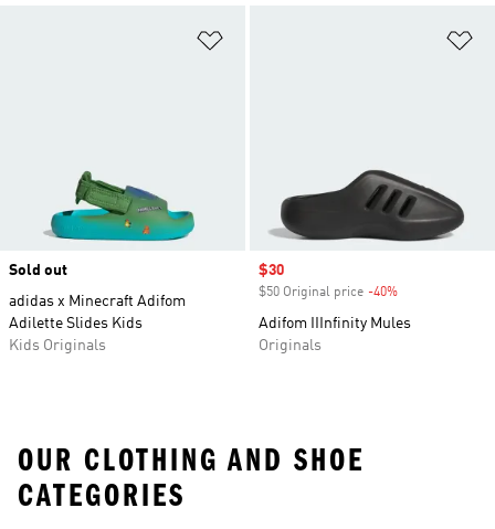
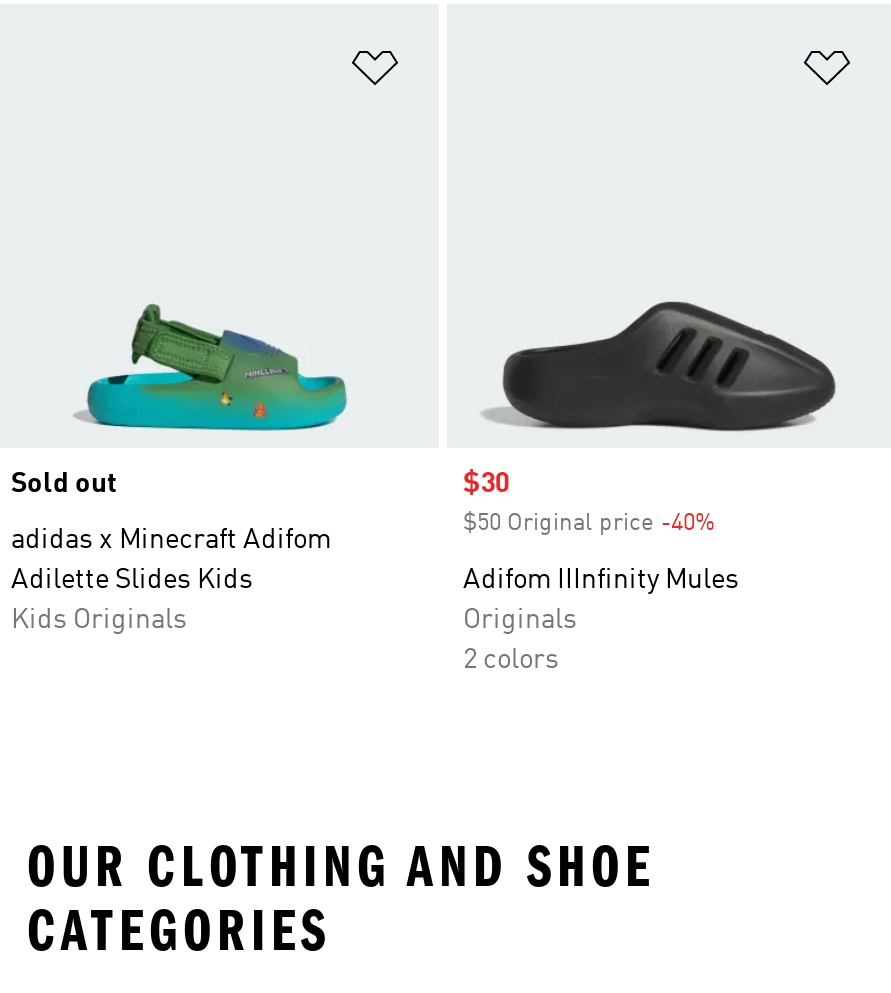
none -> [463,646,559,674] 2 colors

